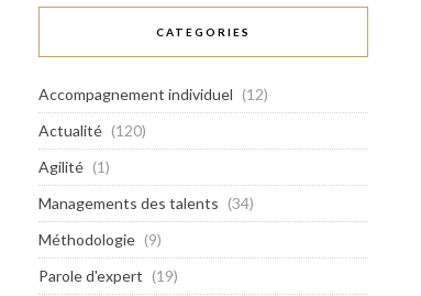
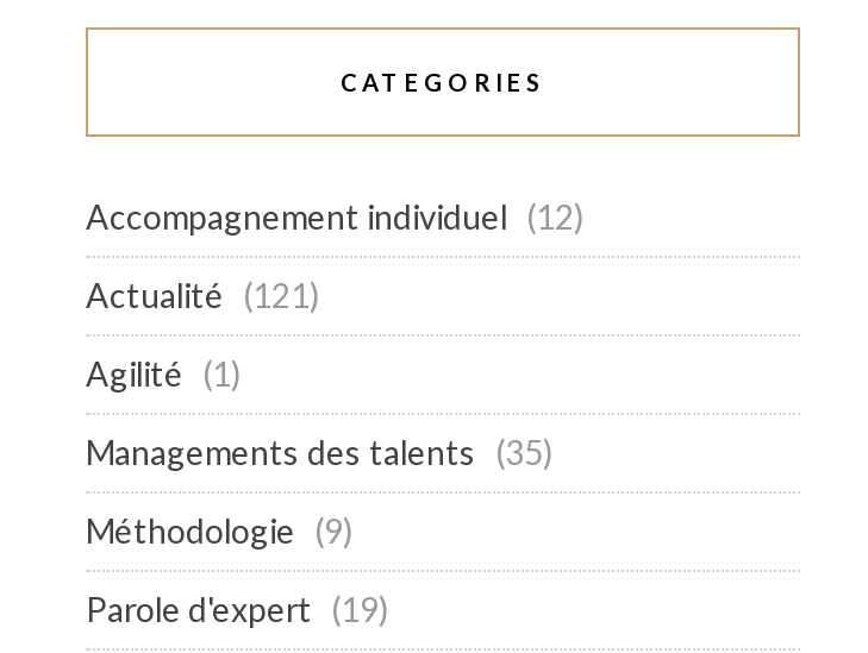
[38,121,146,139] Actualité (120) -> [86,274,319,314] Actualité (121)
[38,193,254,212] Managements des talents (34) -> [86,431,552,471] Managements des talents (35)

